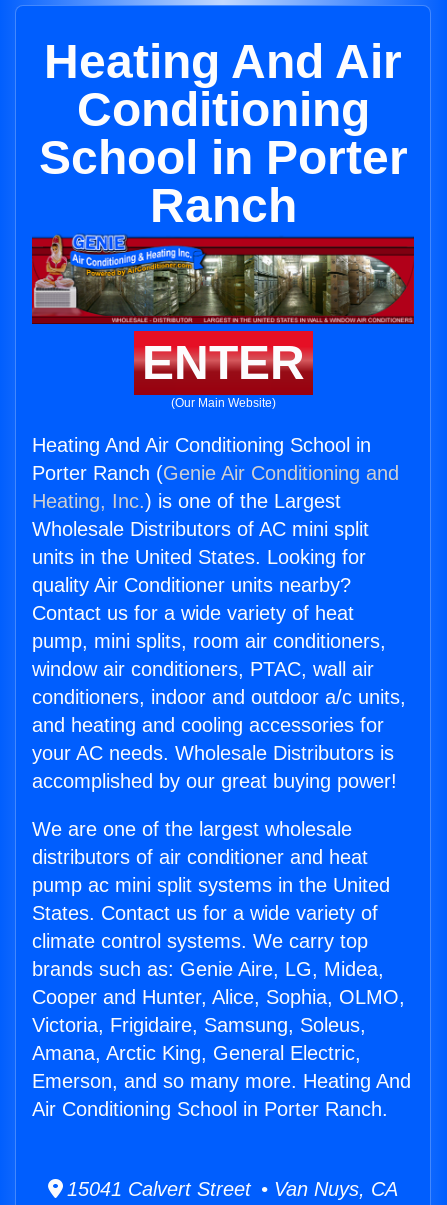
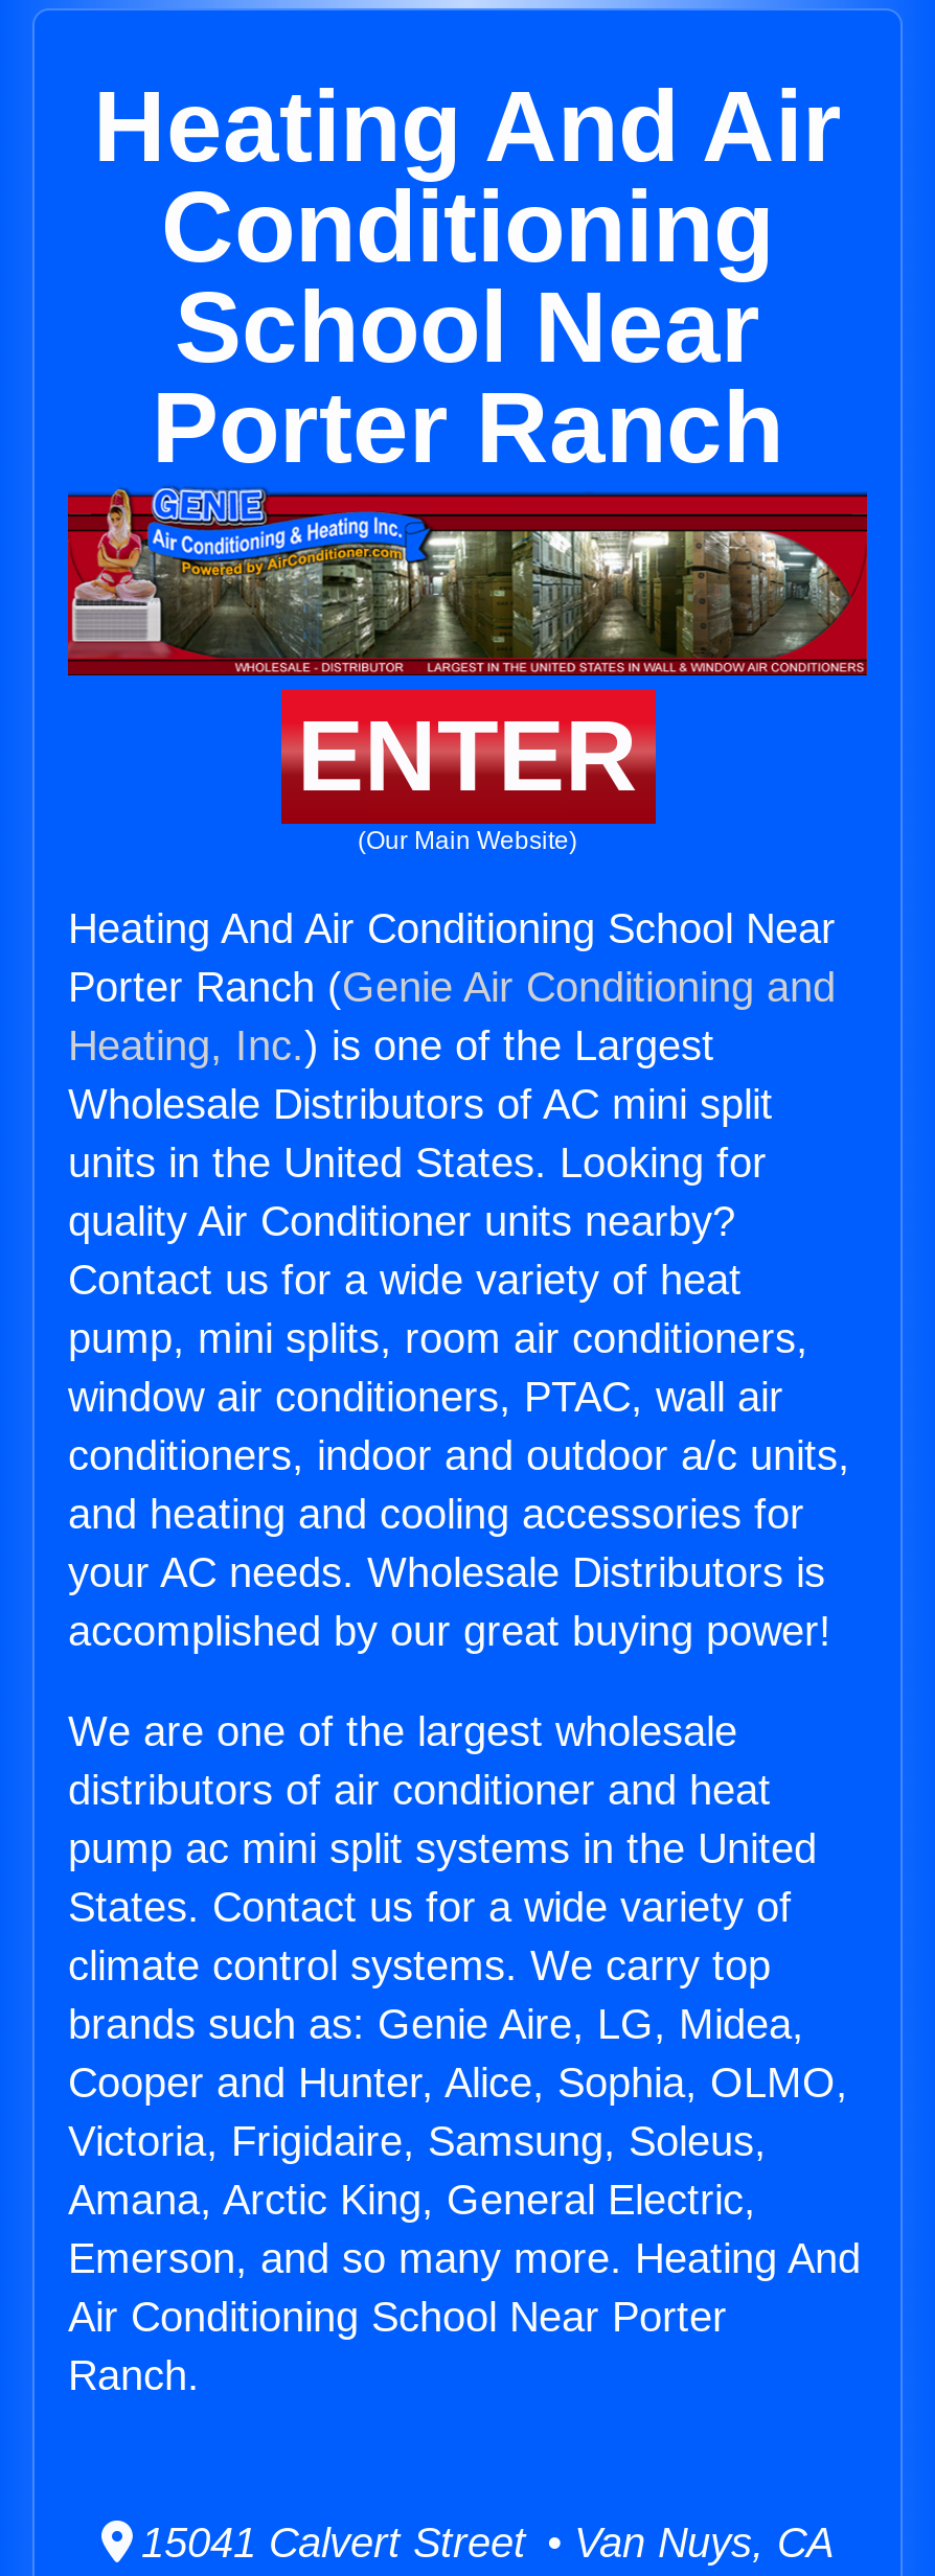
[38,131,407,232] School in Porter | Ranch -> [152,272,783,483] School Near | Porter Ranch
[32,434,371,456] Heating And Air Conditioning School in -> [68,906,836,952] Heating And Air Conditioning School Near
[32,1098,388,1120] Air Conditioning School in Porter Ranch. -> [68,2294,727,2398] Air Conditioning School Near Porter | Ranch.

